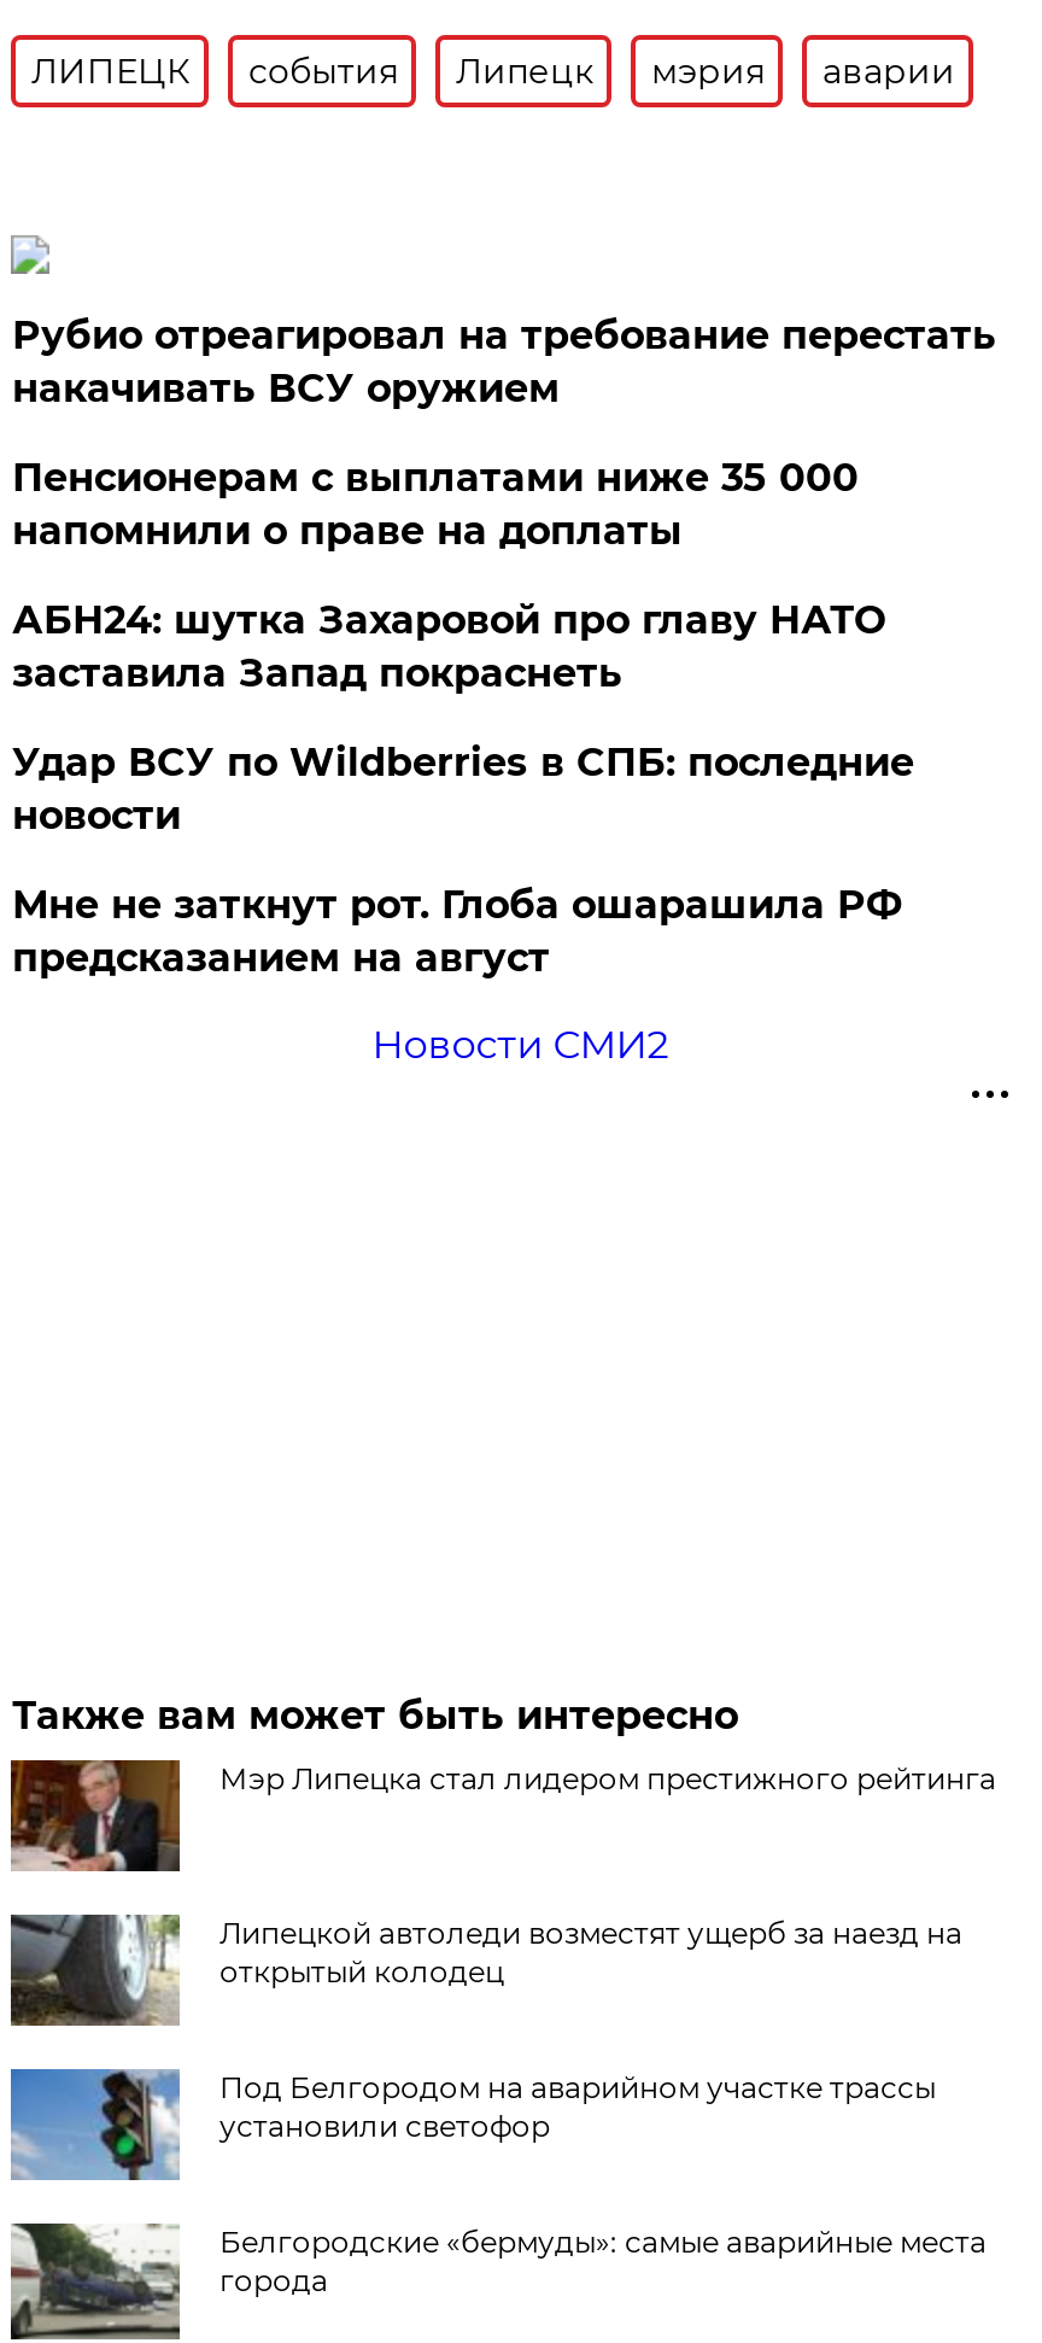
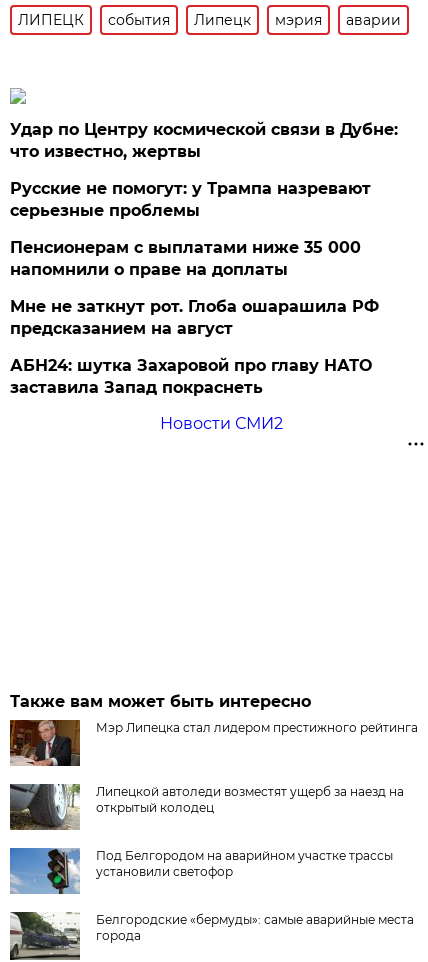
[12,312,996,411] Рубио отреагировал на требование перестать | накачивать ВСУ оружием -> [10,120,398,220] Удар по Центру космической связи в Дубне: | что известно, жертвы | Русские не помогут: у Трампа назревают | серьезные проблемы
moved [12,455,858,554] -> [10,238,361,279]: Пенсионерам с выплатами ниже 35 000 | напомнили о праве на доплаты
moved [12,597,885,696] -> [10,356,372,397]: АБН24: шутка Захаровой про главу НАТО | заставила Запад покраснеть
[12,739,914,838] Удар ВСУ по Wildberries в СПБ: последние | новости -> none
moved [12,882,902,981] -> [10,297,379,338]: Мне не заткнут рот. Глоба ошарашила РФ | предсказанием на август

